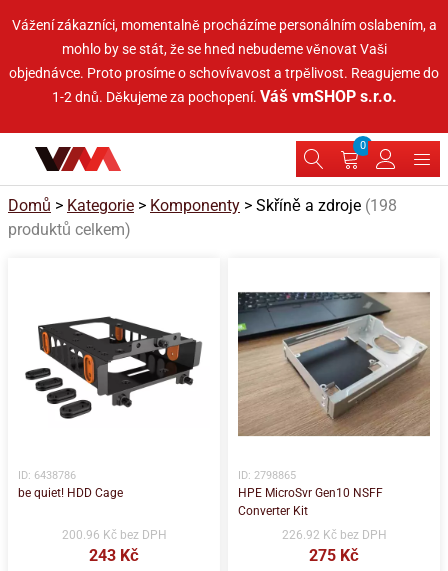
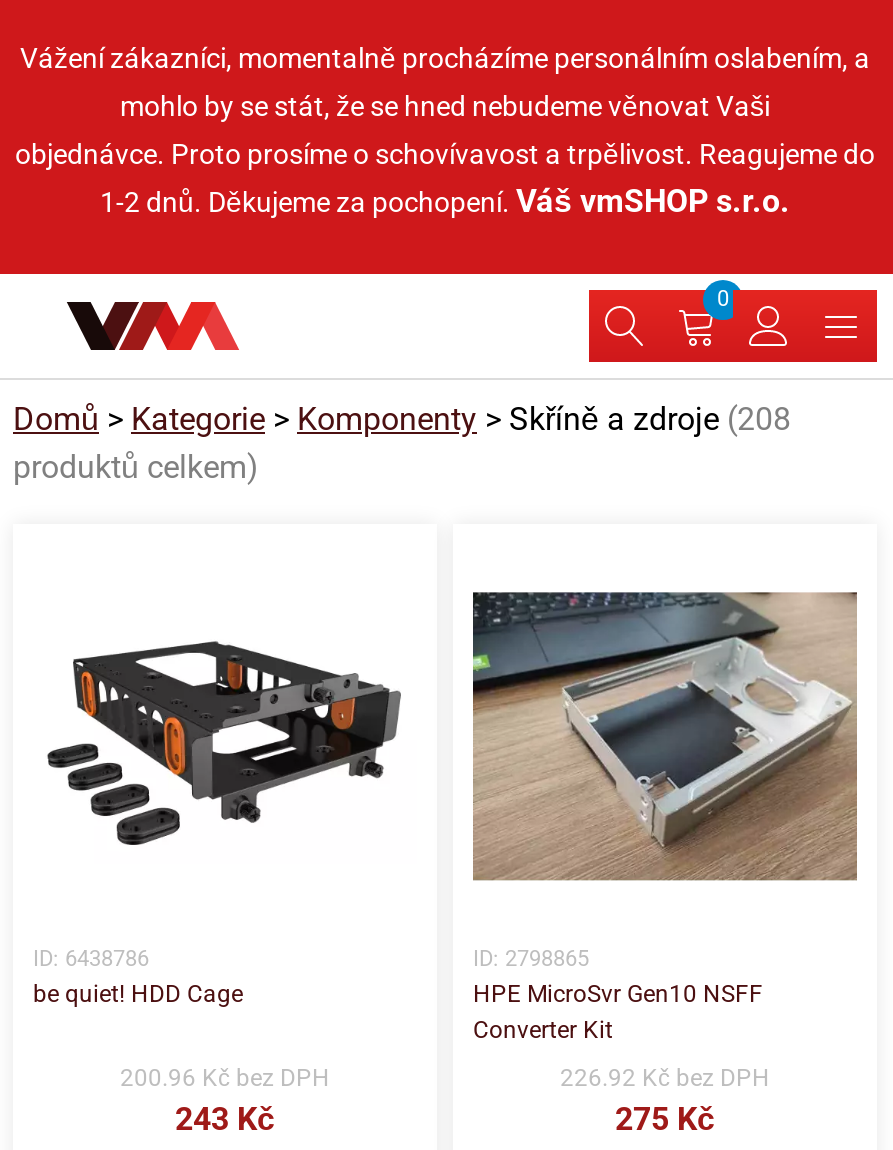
[8,196,397,215] Domů > Kategorie > Komponenty > Skříně a zdroje (198 -> [13,400,791,438] Domů > Kategorie > Komponenty > Skříně a zdroje (208

